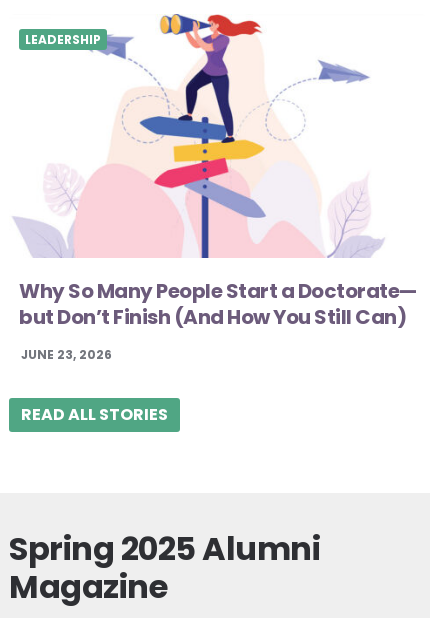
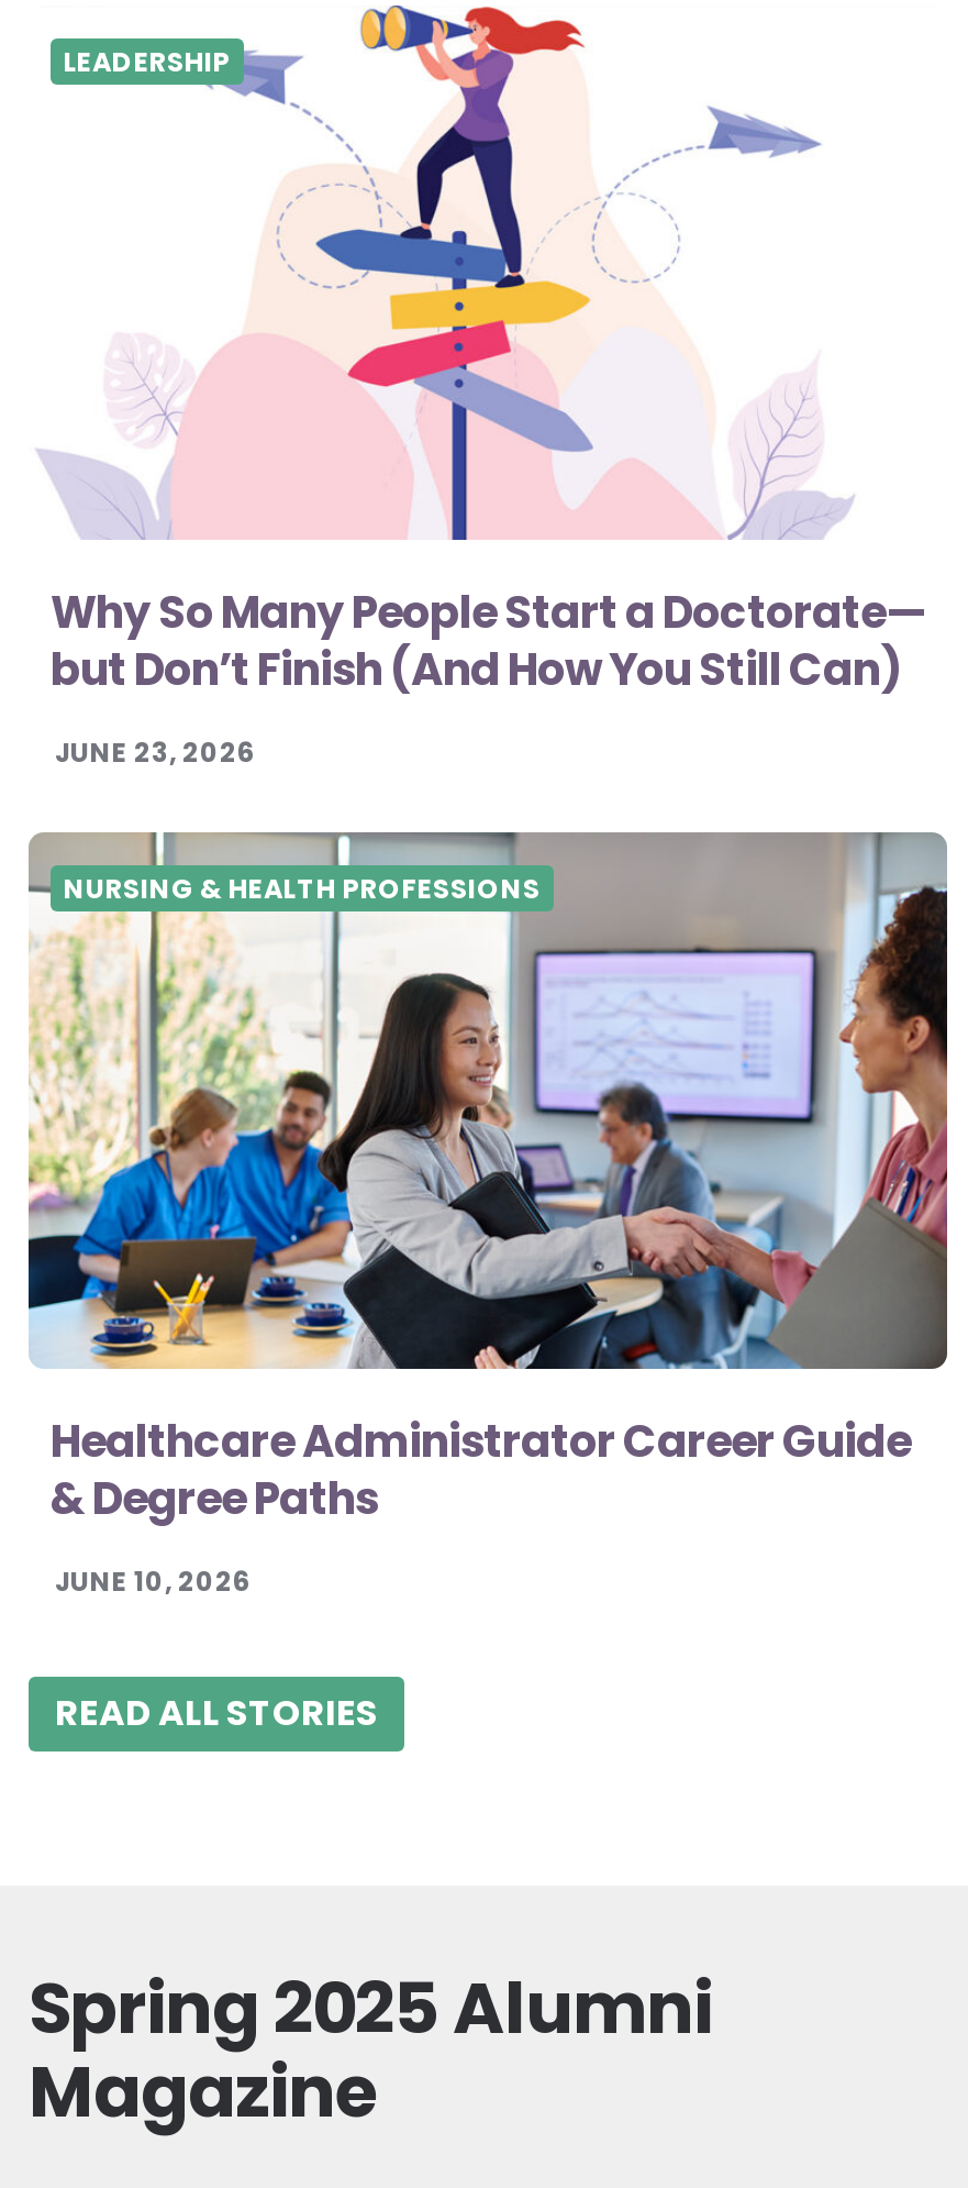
none -> [26,831,949,1372] [image] | NURSING & HEALTH PROFESSIONS
none -> [51,1411,911,1600] Healthcare Administrator Career Guide | & Degree Paths | JUNE 10, 2026

